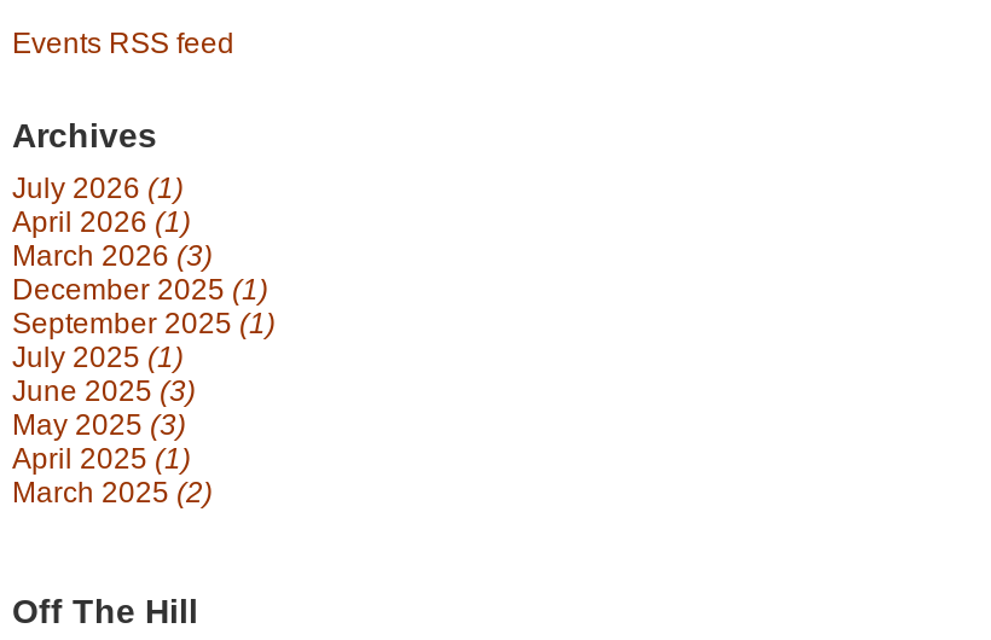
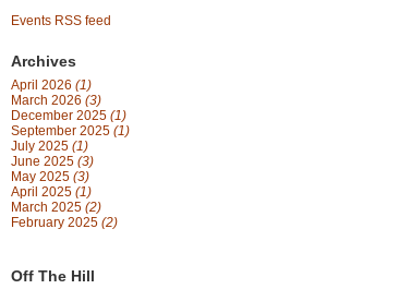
[12,172,184,206] July 2026 (1) -> none
none -> [11,215,118,230] February 2025 (2)

